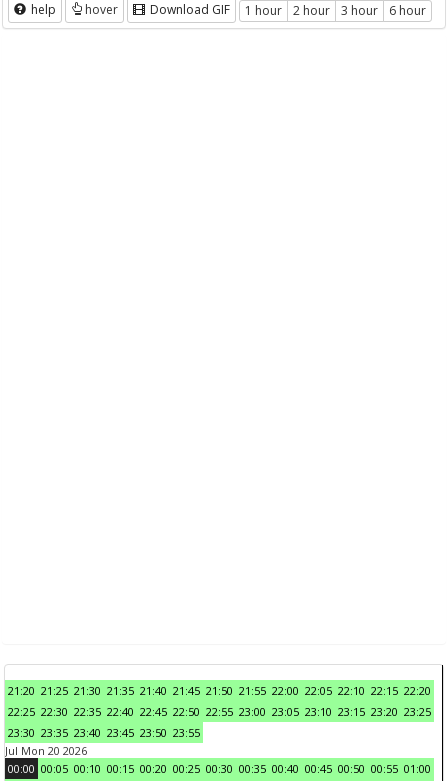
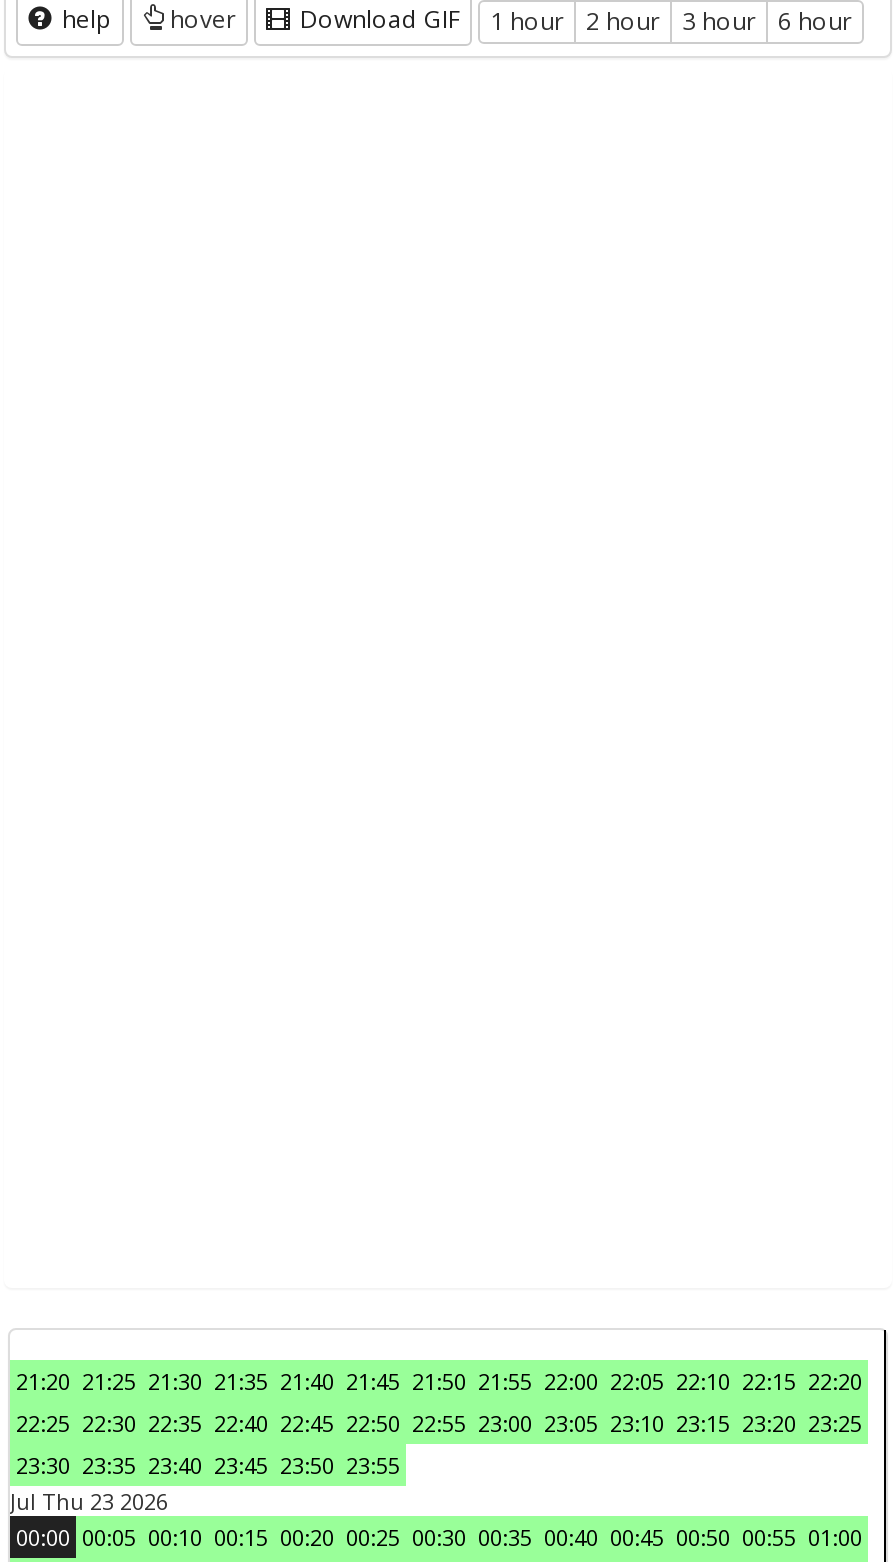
[5,743,87,758] Jul Mon 20 2026 -> [10,1487,168,1517] Jul Thu 23 2026

